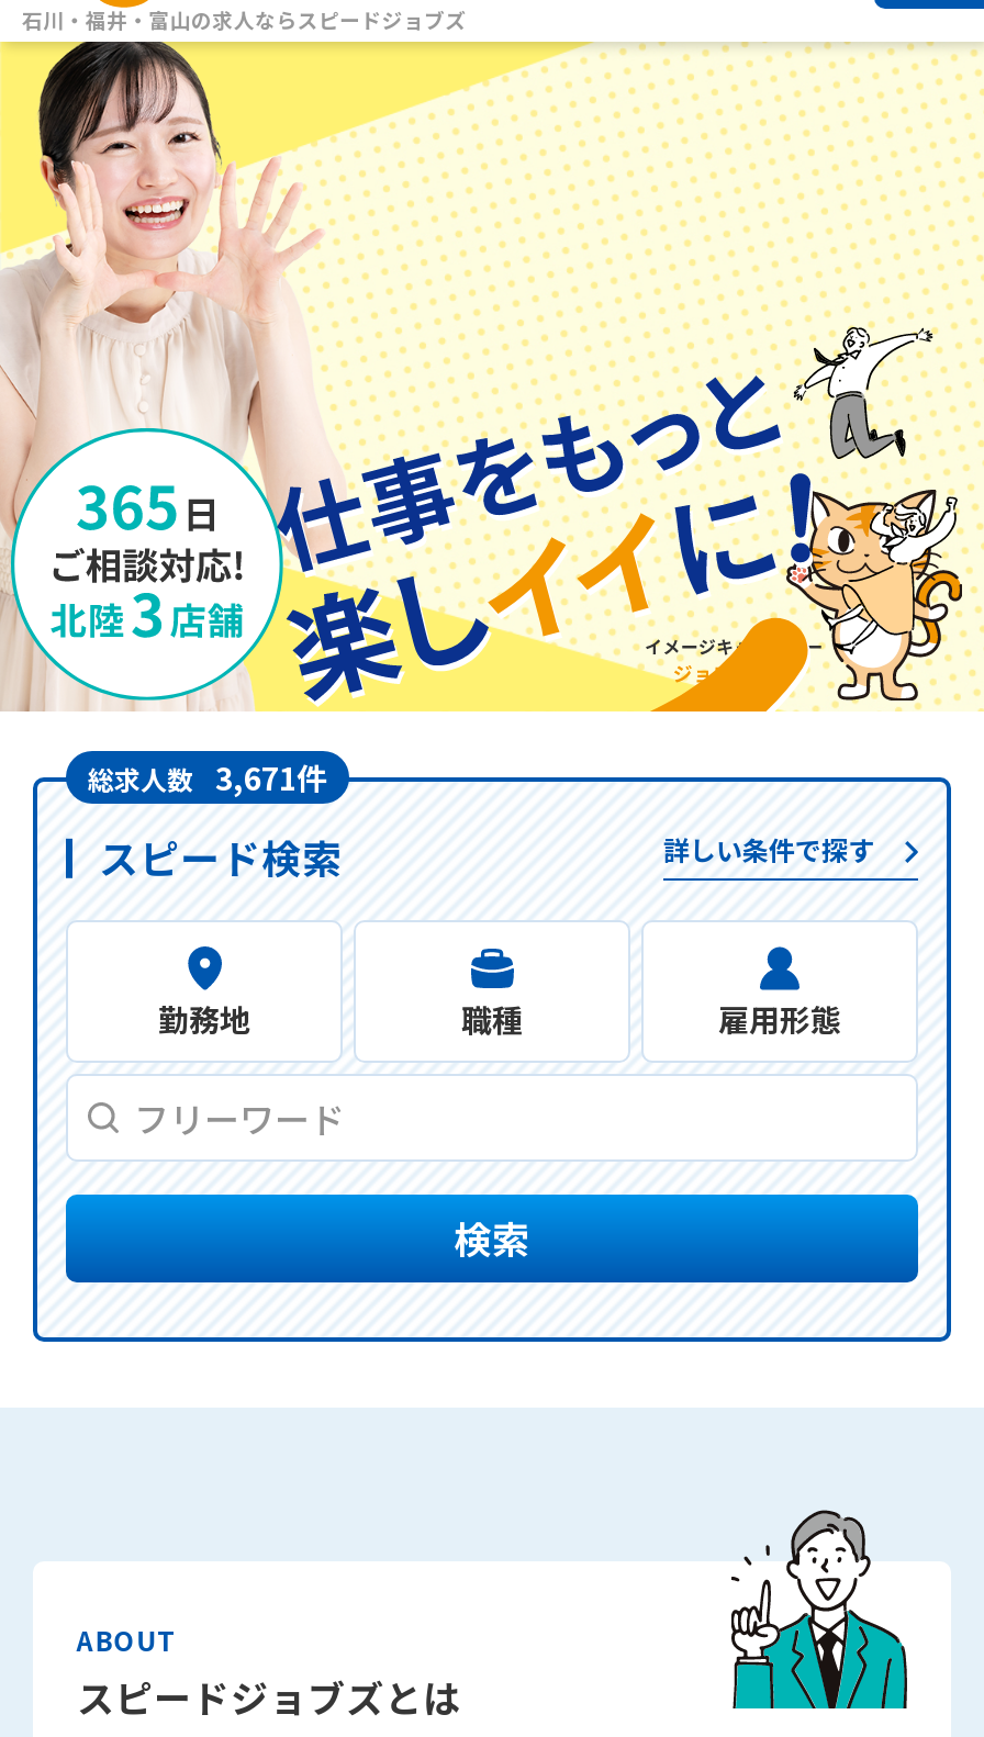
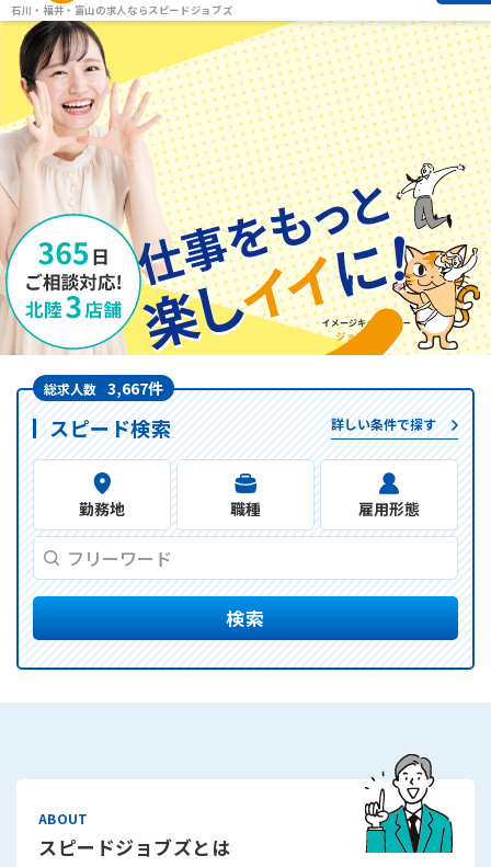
[88,755,327,798] 総求人数 3,671件 -> [44,377,163,399] 総求人数 3,667件

